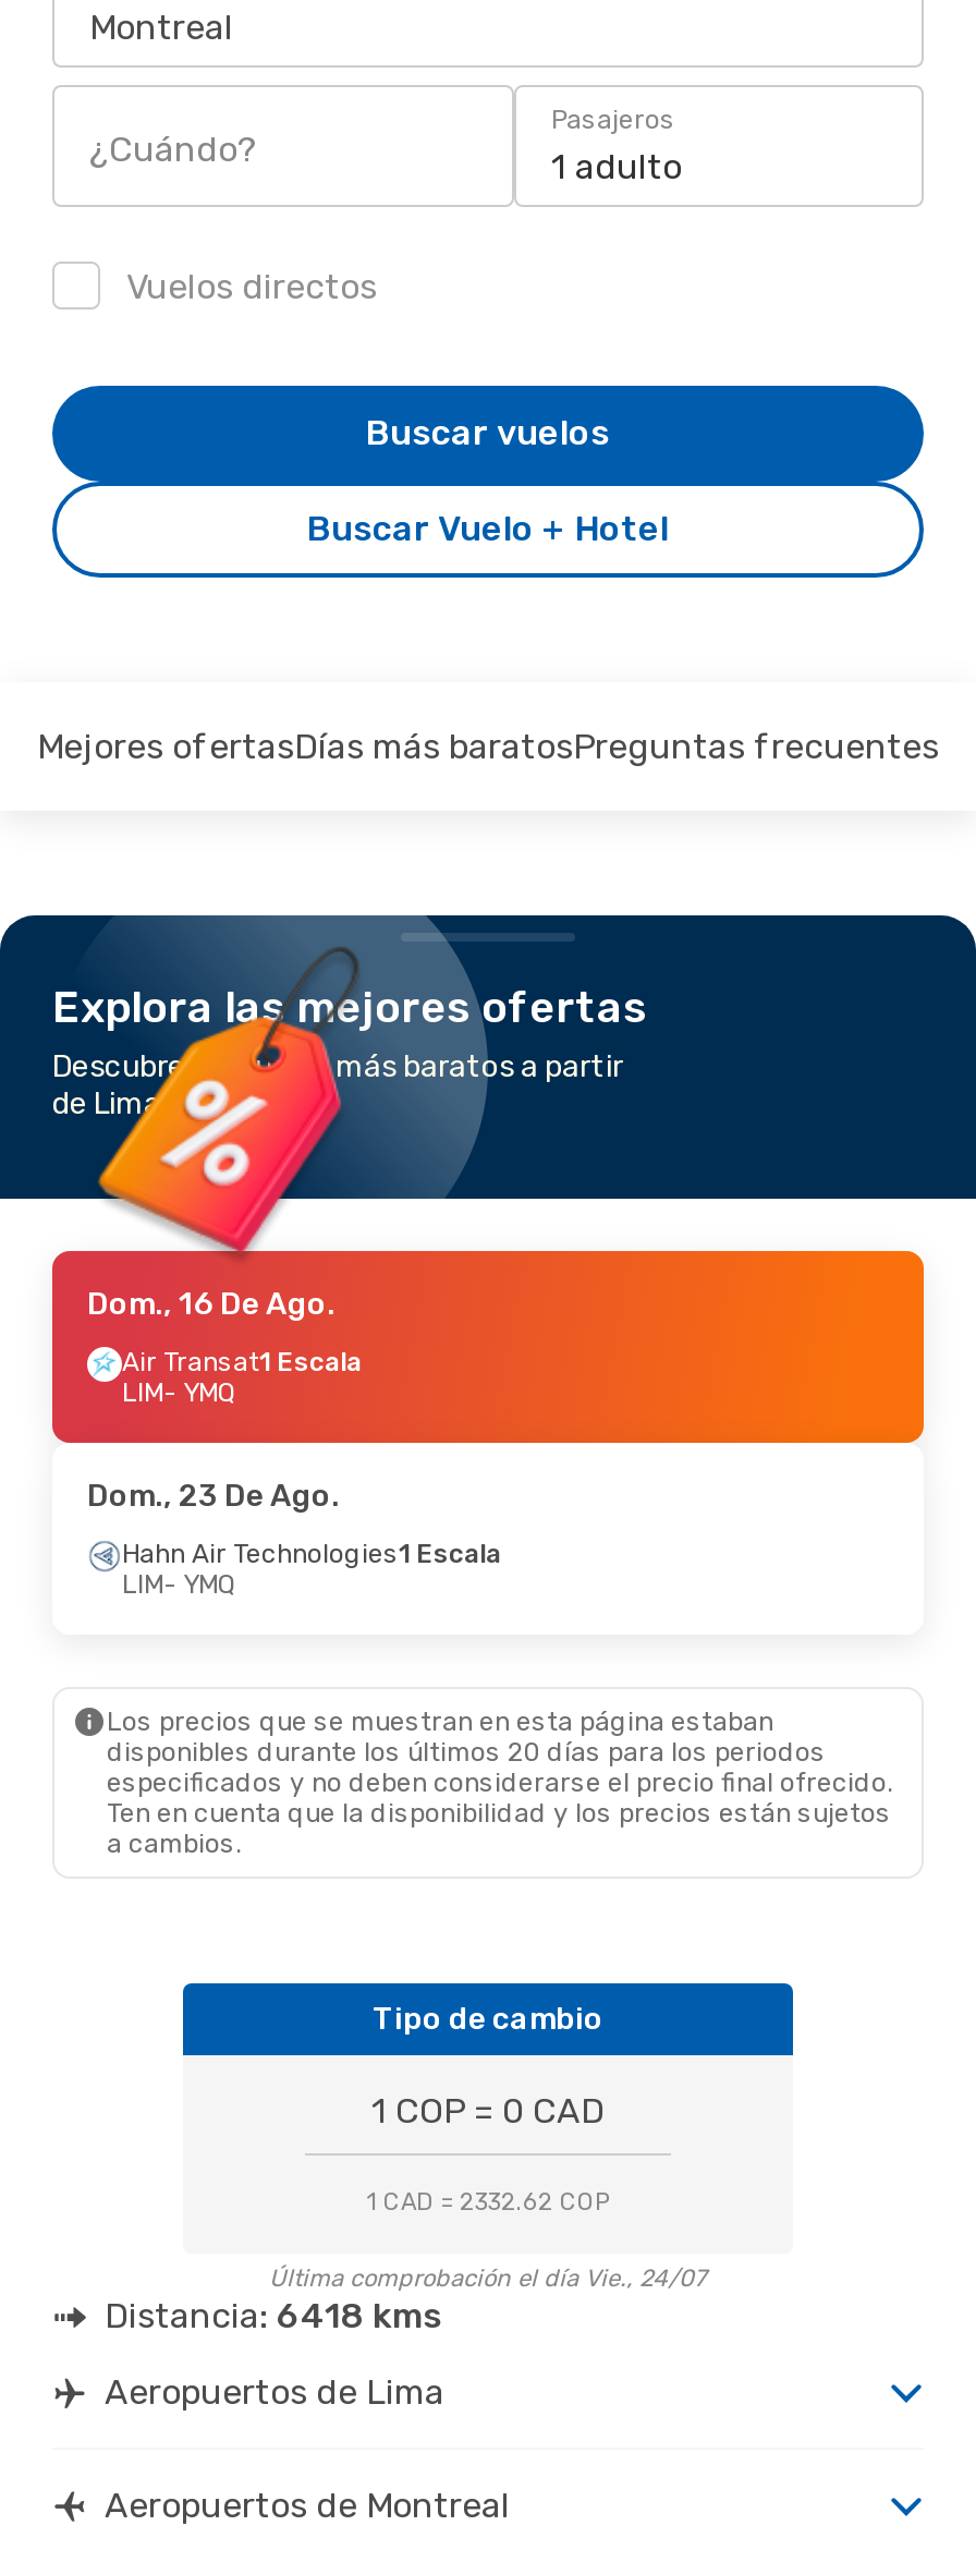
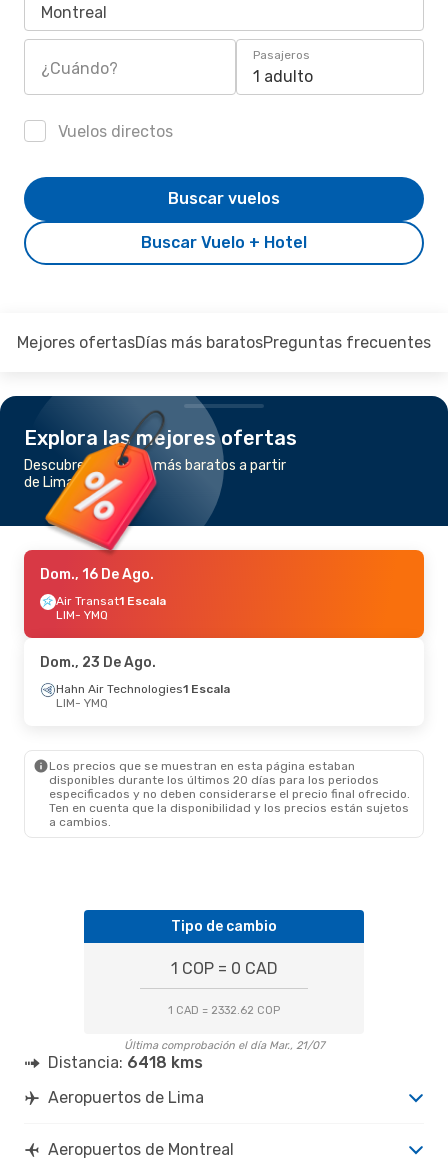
moved [52,980,893,1859] -> [24,426,410,829]: [image] | Explora las mejores ofertas | Descubre los vuelos más baratos a partir | ... | Ten en cuenta que la disponibilidad y los precios están sujetos | a cambios.
[269,2264,707,2292] Última comprobación el día Vie., 24/07 -> [123,1039,324,1052] Última comprobación el día Mar., 21/07

